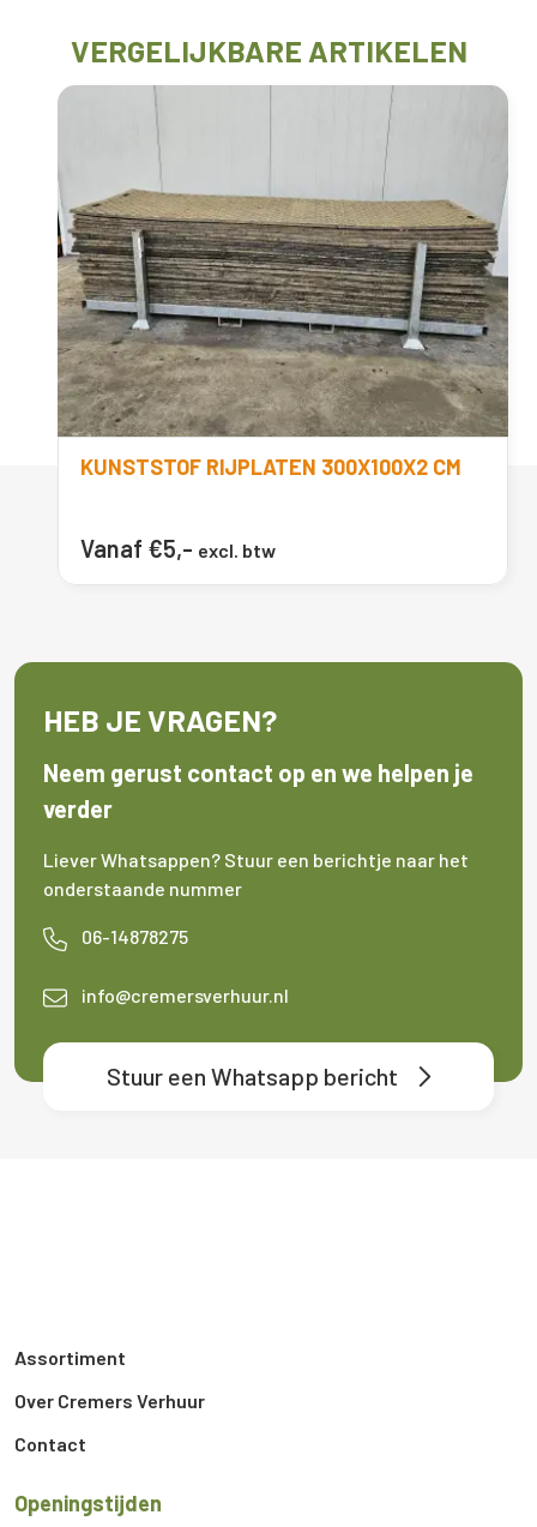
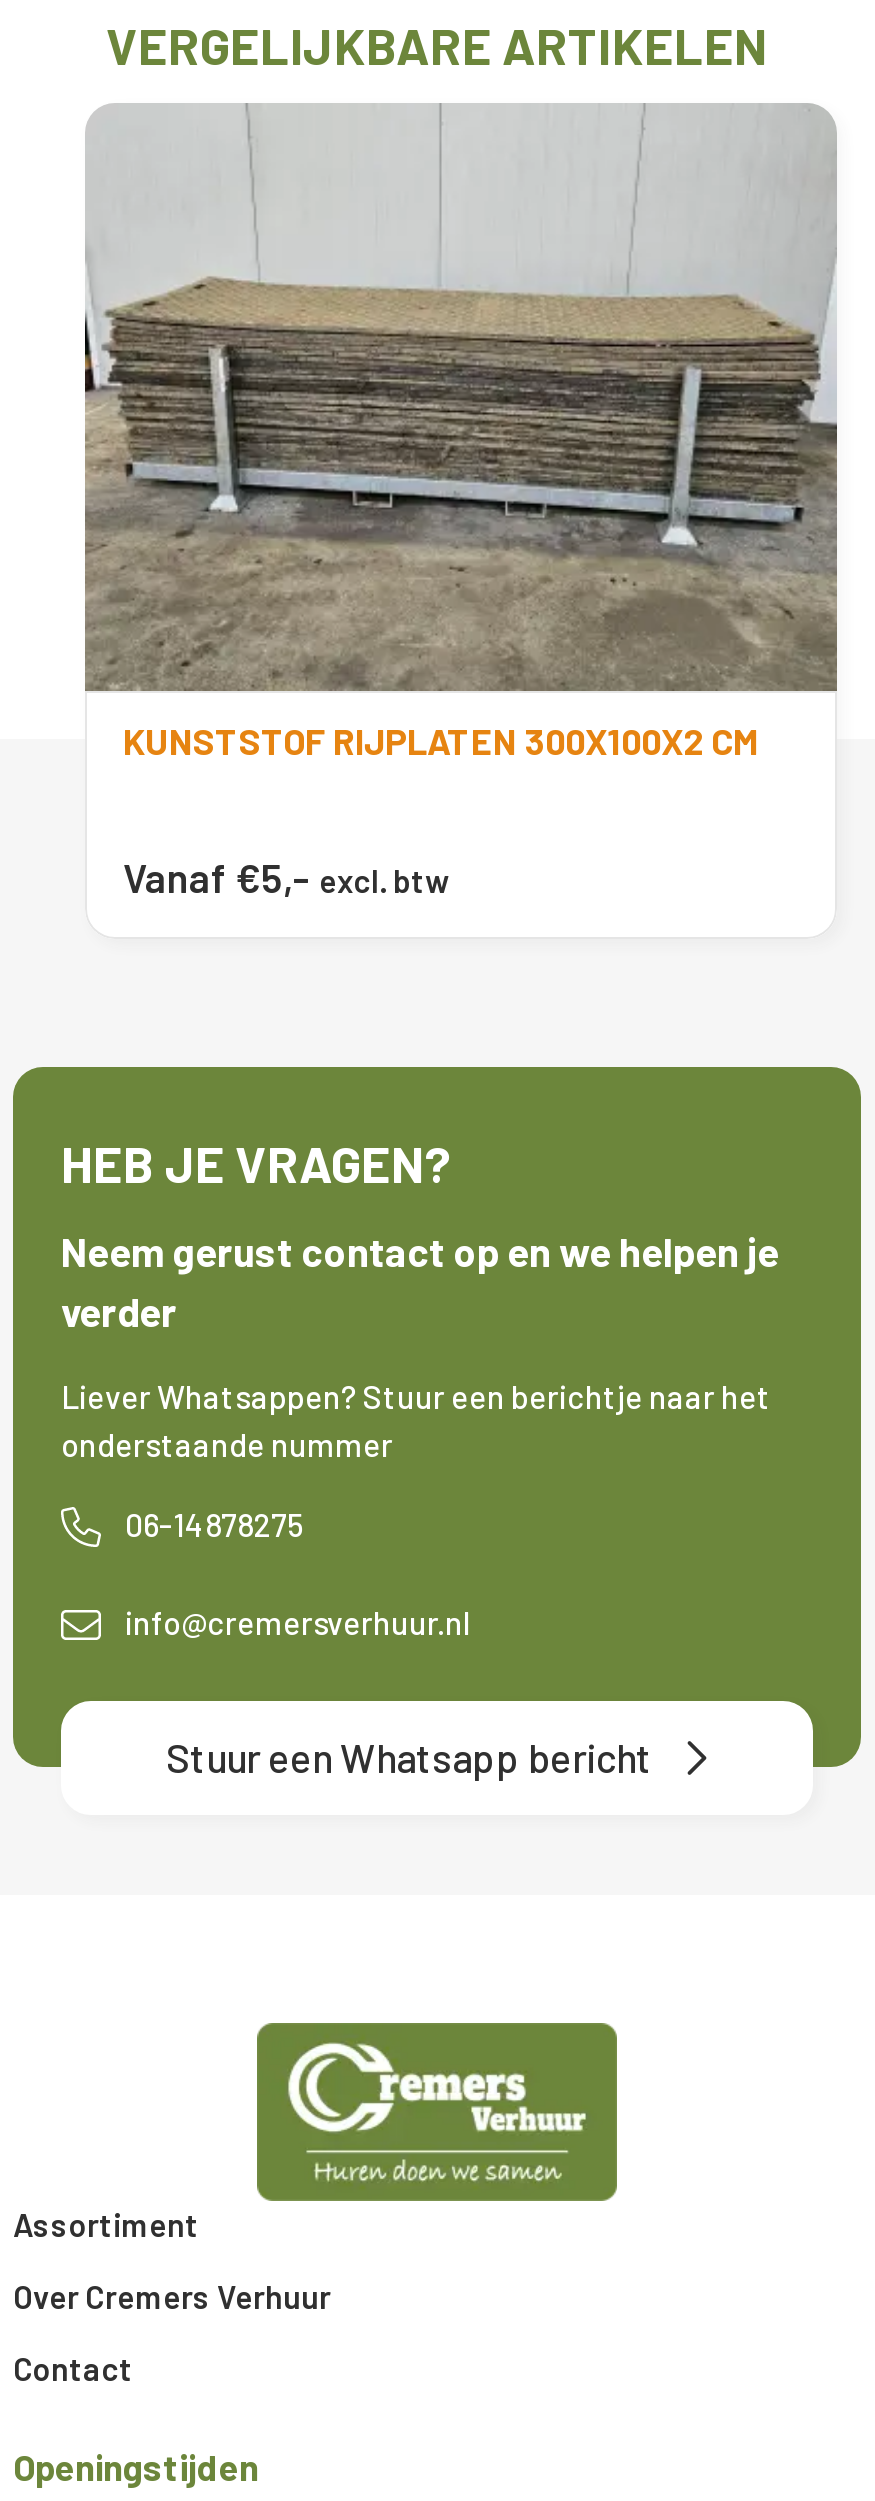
none -> [255,2021,619,2203] [image]

